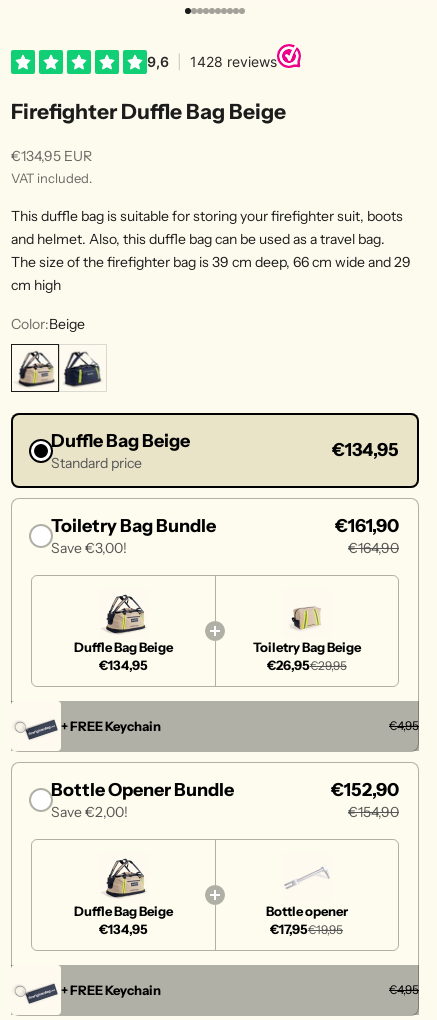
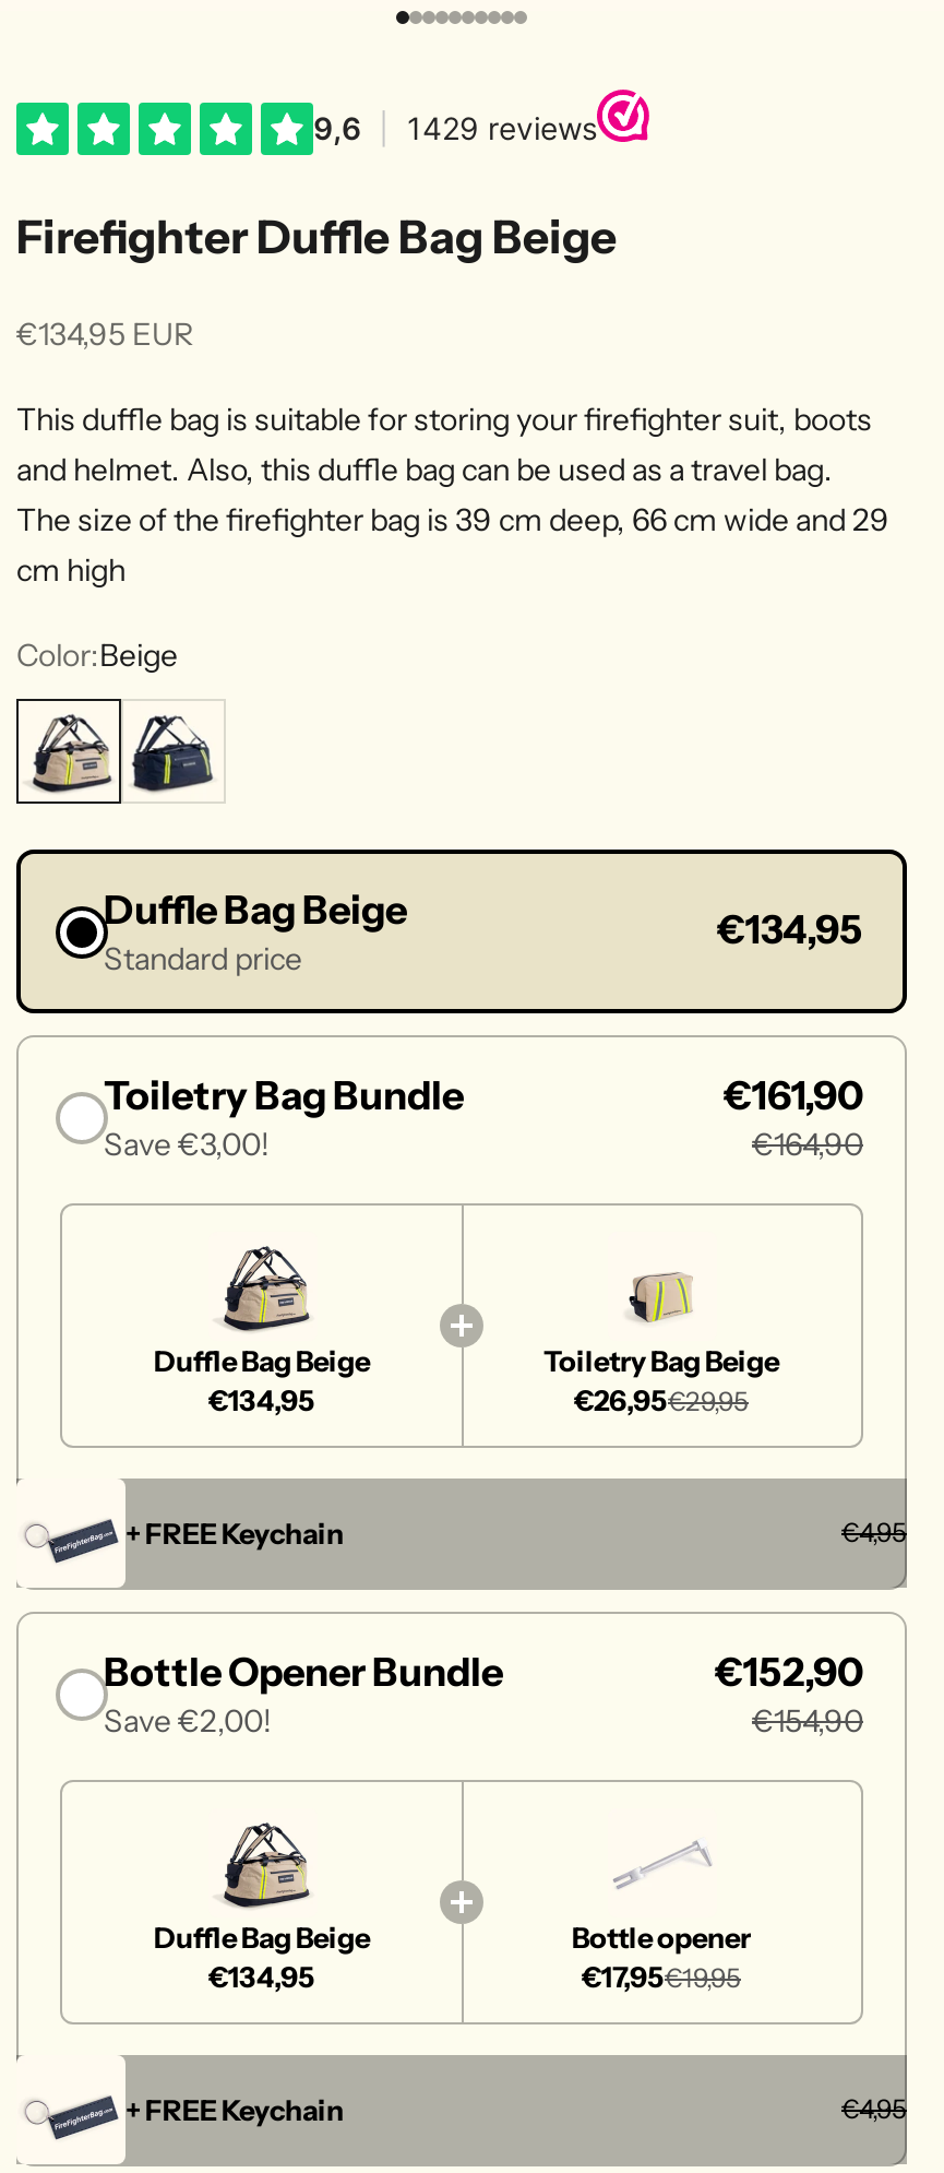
[11,170,92,186] VAT included. -> none

